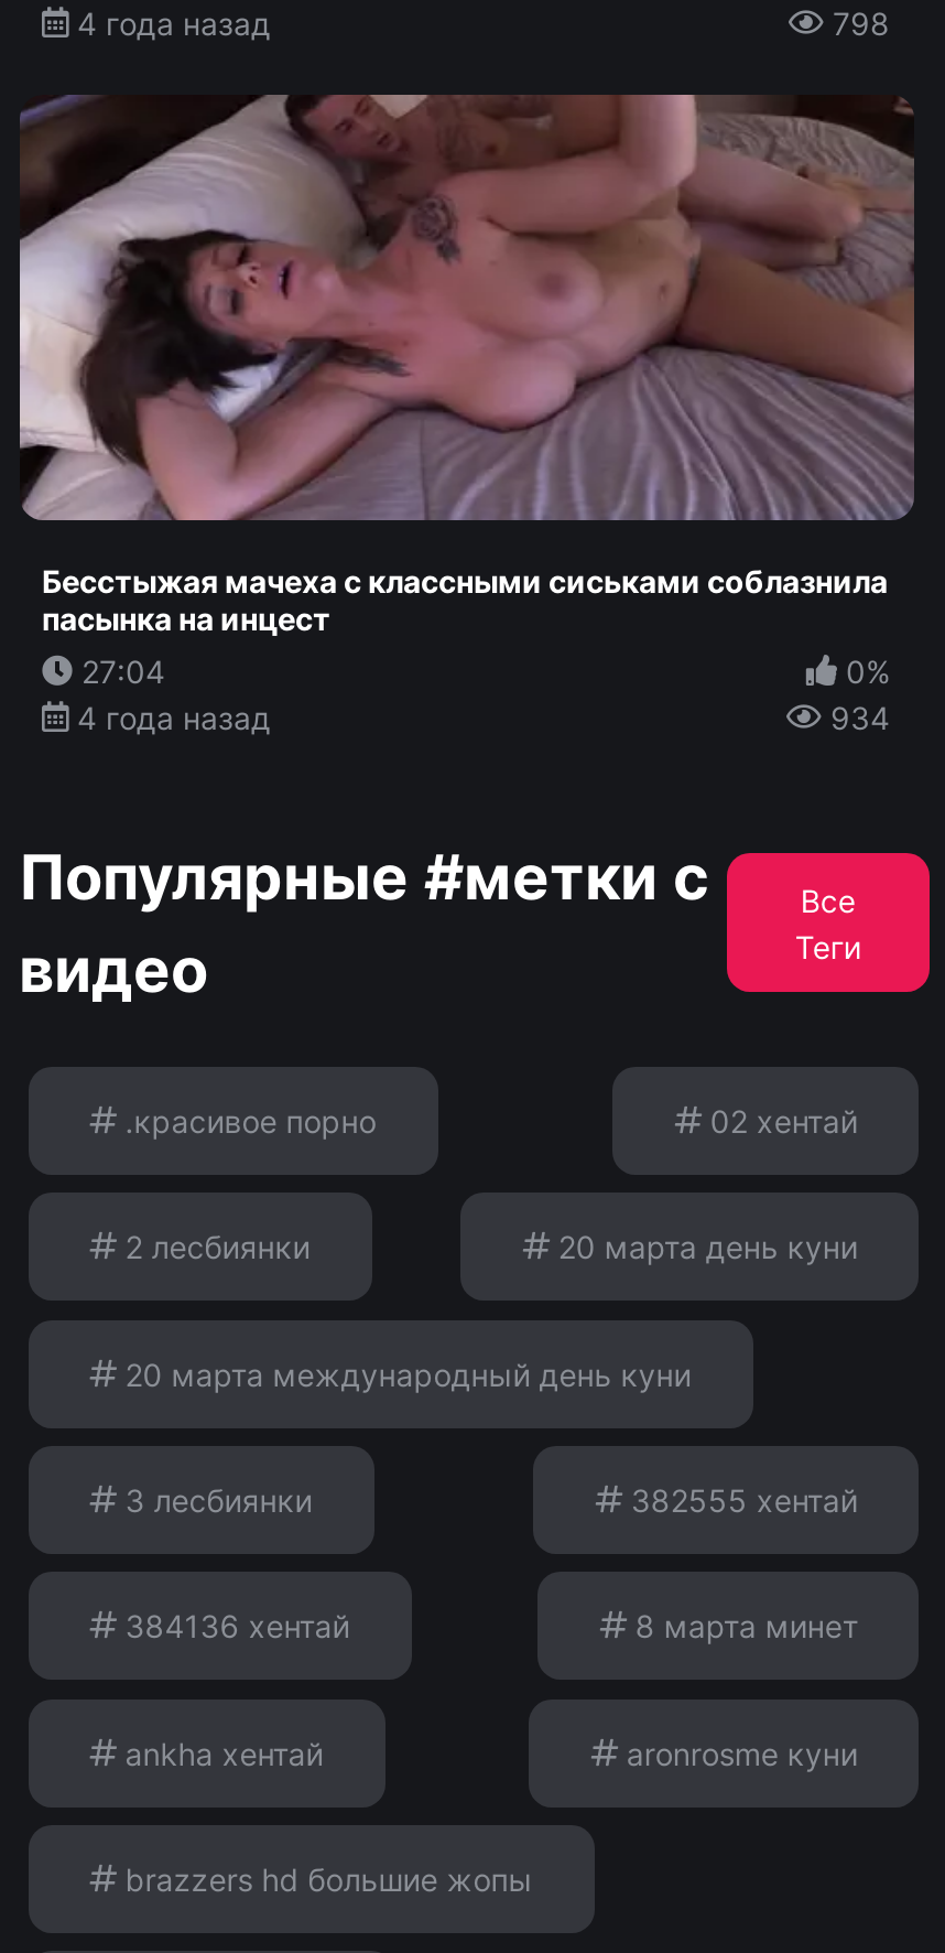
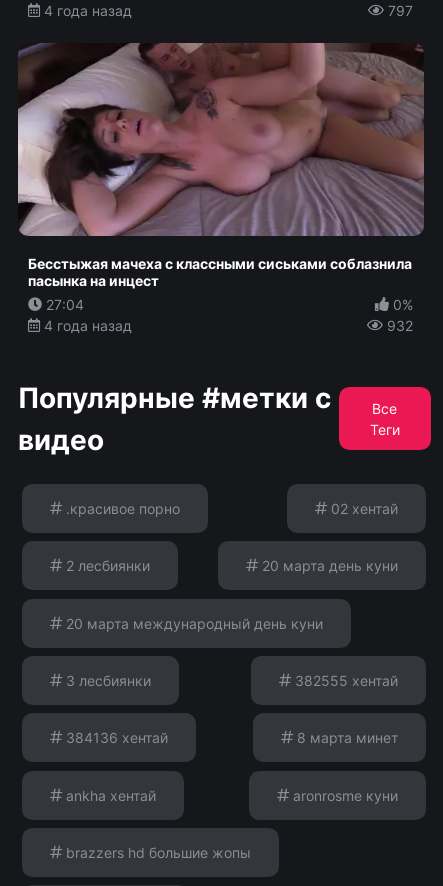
[824,5,890,42] 798 -> [384,2,413,19] 797
[822,700,890,737] 934 -> [383,317,413,334] 932

